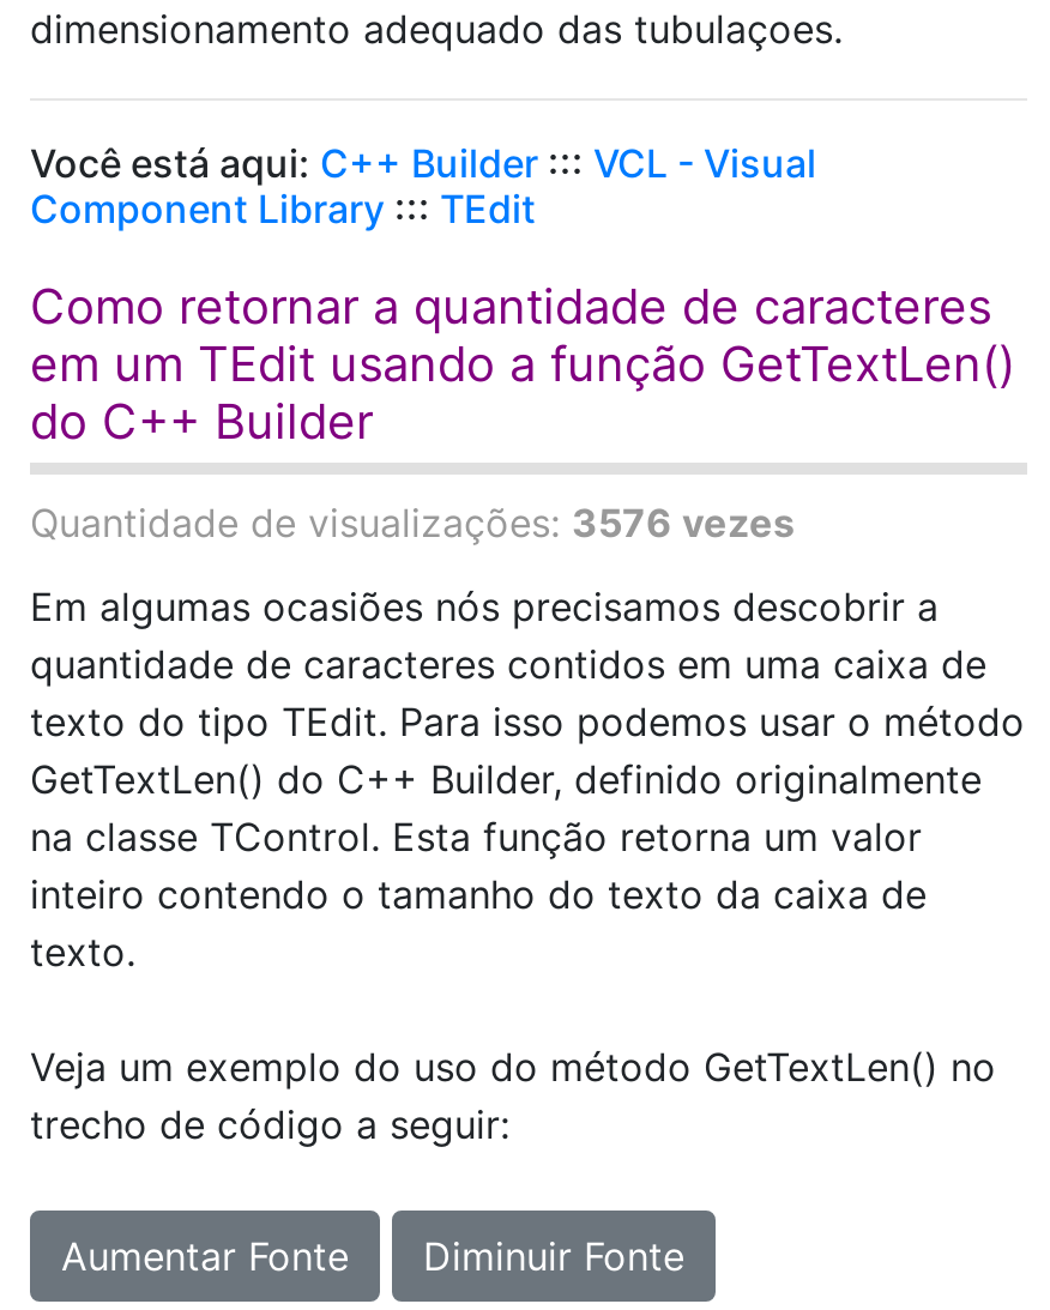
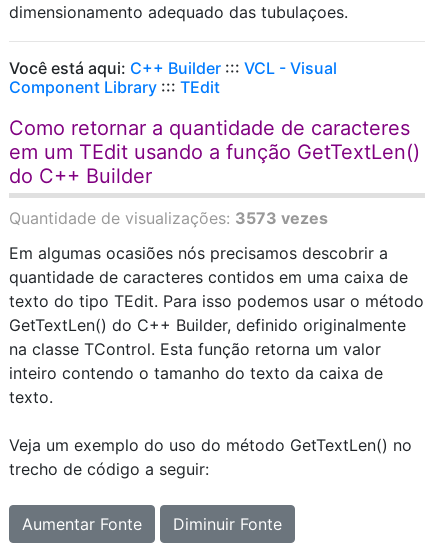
[30,499,795,547] Quantidade de visualizações: 3576 vezes -> [9,208,328,228] Quantidade de visualizações: 3573 vezes

